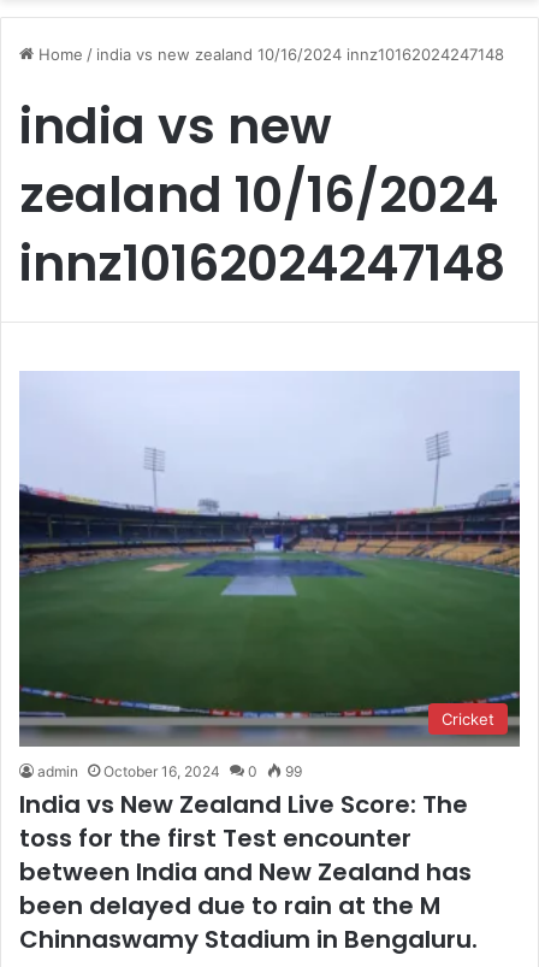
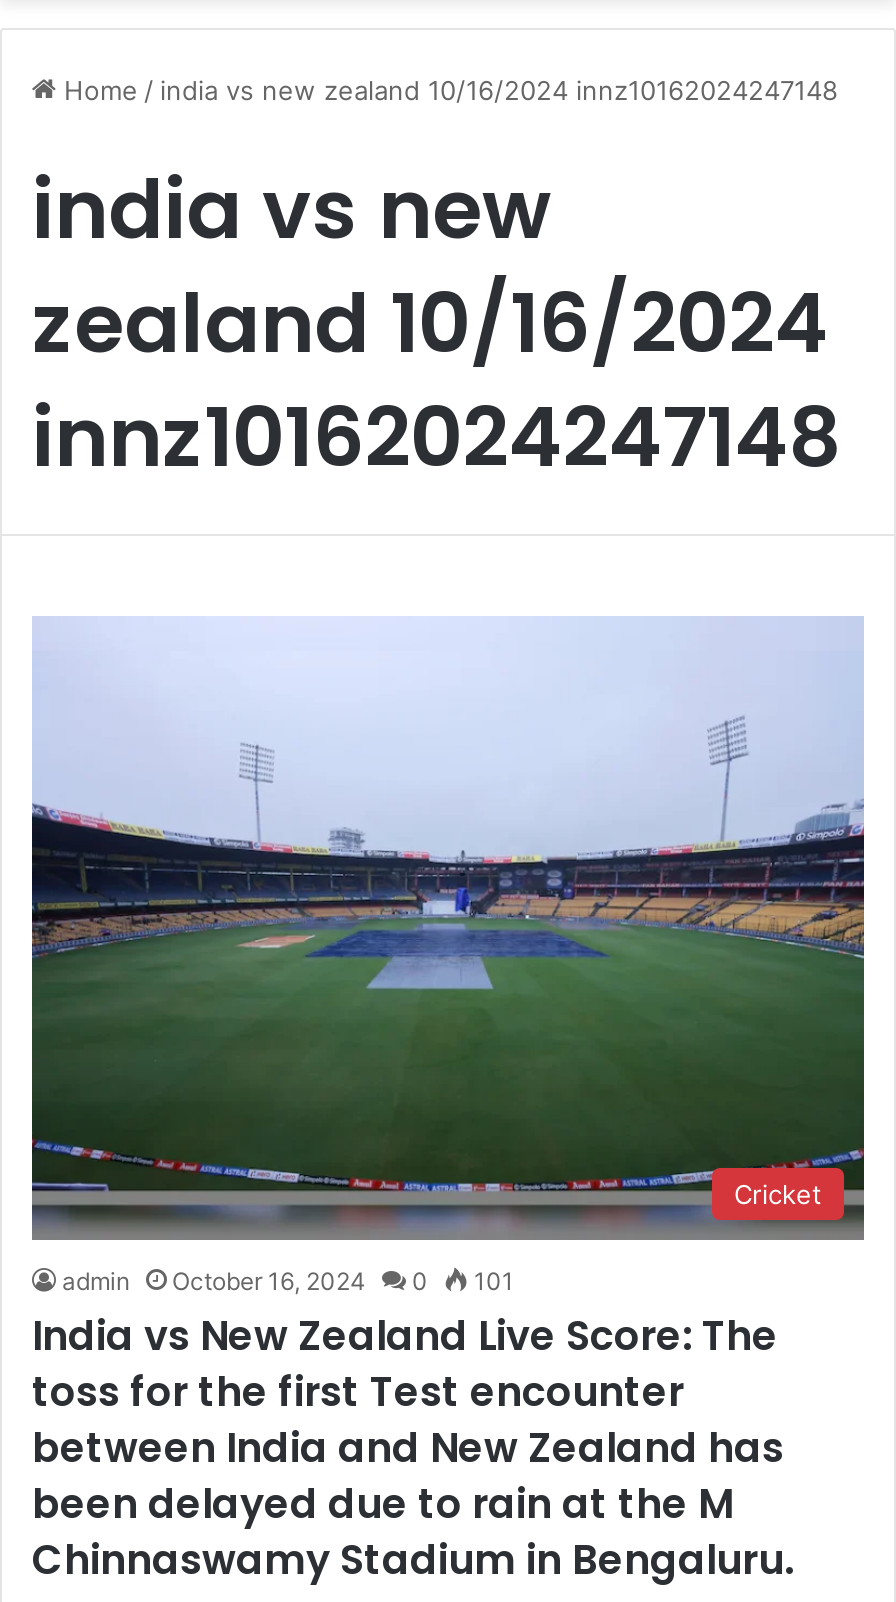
[37,762,302,780] admin October 16, 2024 0 99 -> [62,1266,514,1296] admin October 16, 2024 0 101

